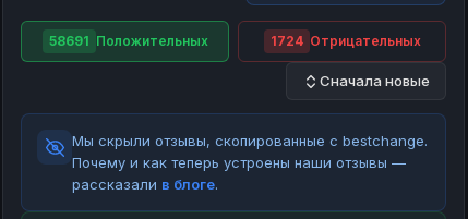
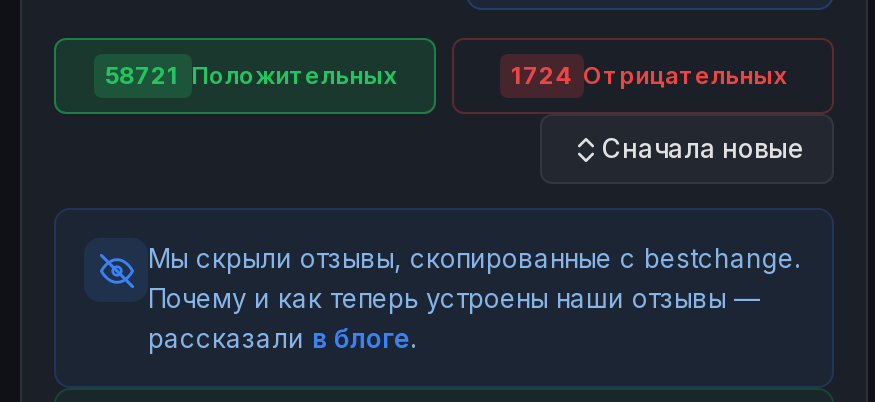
[49,33,208,49] 58691 Положительных -> [105,60,397,90] 58721 Положительных

